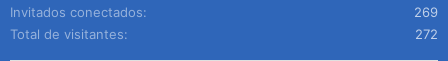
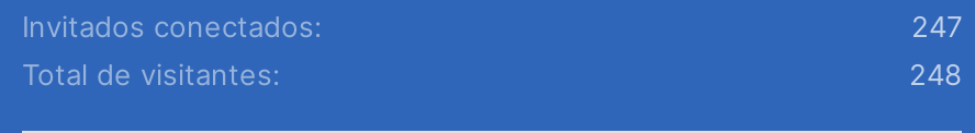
[414,4,438,20] 269 -> [911,8,962,43] 247
[415,26,438,42] 272 -> [909,56,962,91] 248

